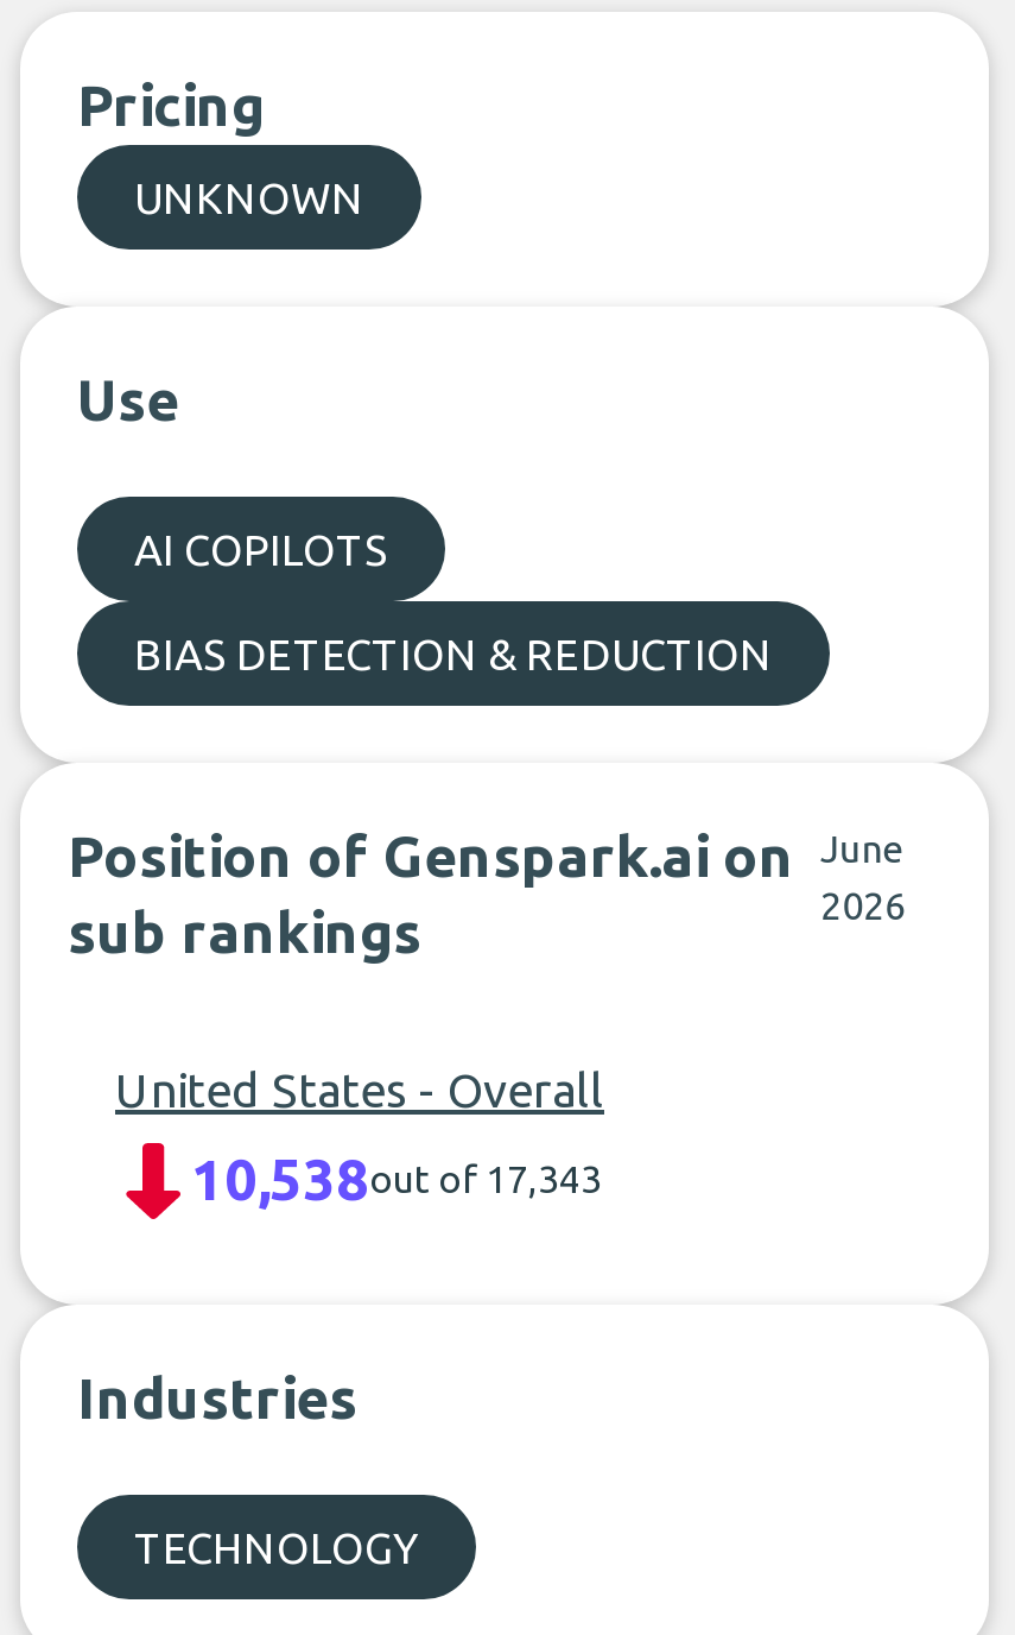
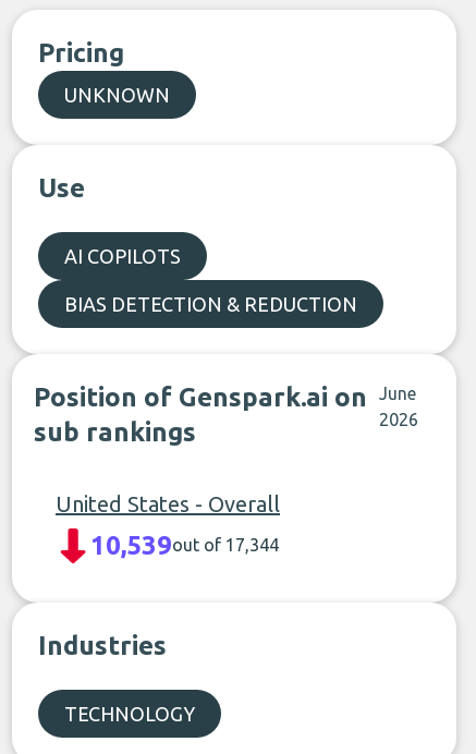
[191,1148,602,1212] 10,538out of 17,343 -> [90,531,279,560] 10,539out of 17,344

